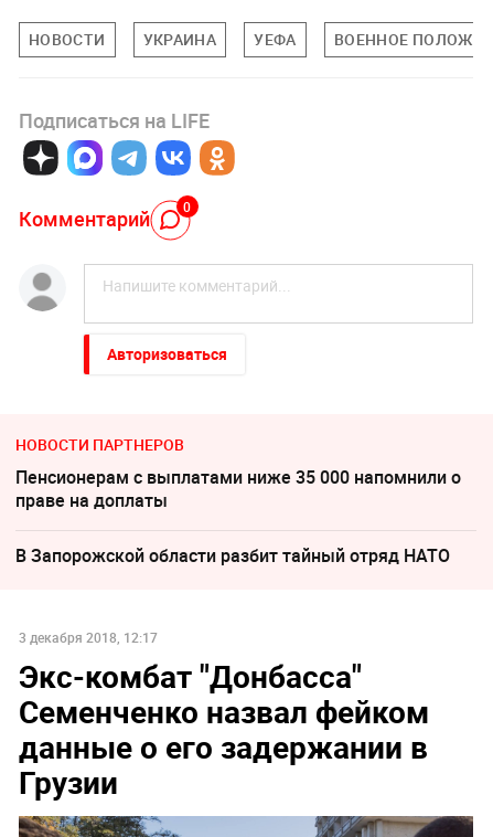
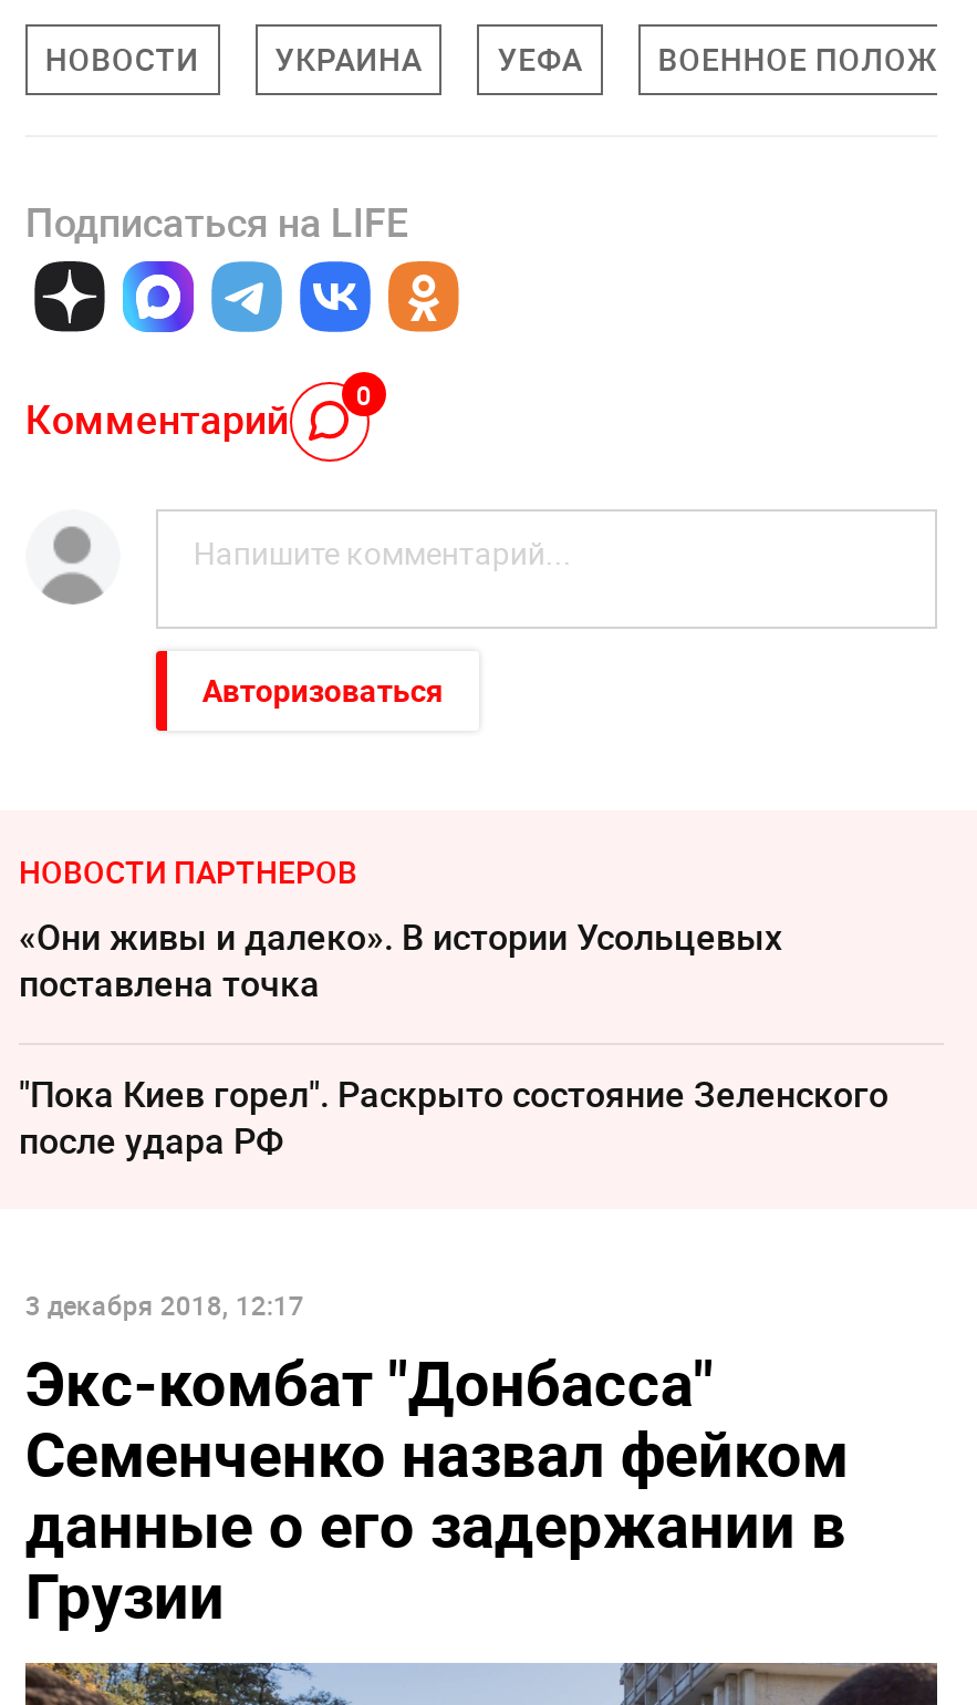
[15,465,461,513] Пенсионерам с выплатами ниже 35 000 напомнили о | праве на доплаты -> [19,913,782,1008] «Они живы и далеко». В истории Усольцевых | поставлена точка
[15,544,450,568] В Запорожской области разбит тайный отряд НАТО -> [19,1070,888,1166] "Пока Киев горел". Раскрыто состояние Зеленского | после удара РФ

